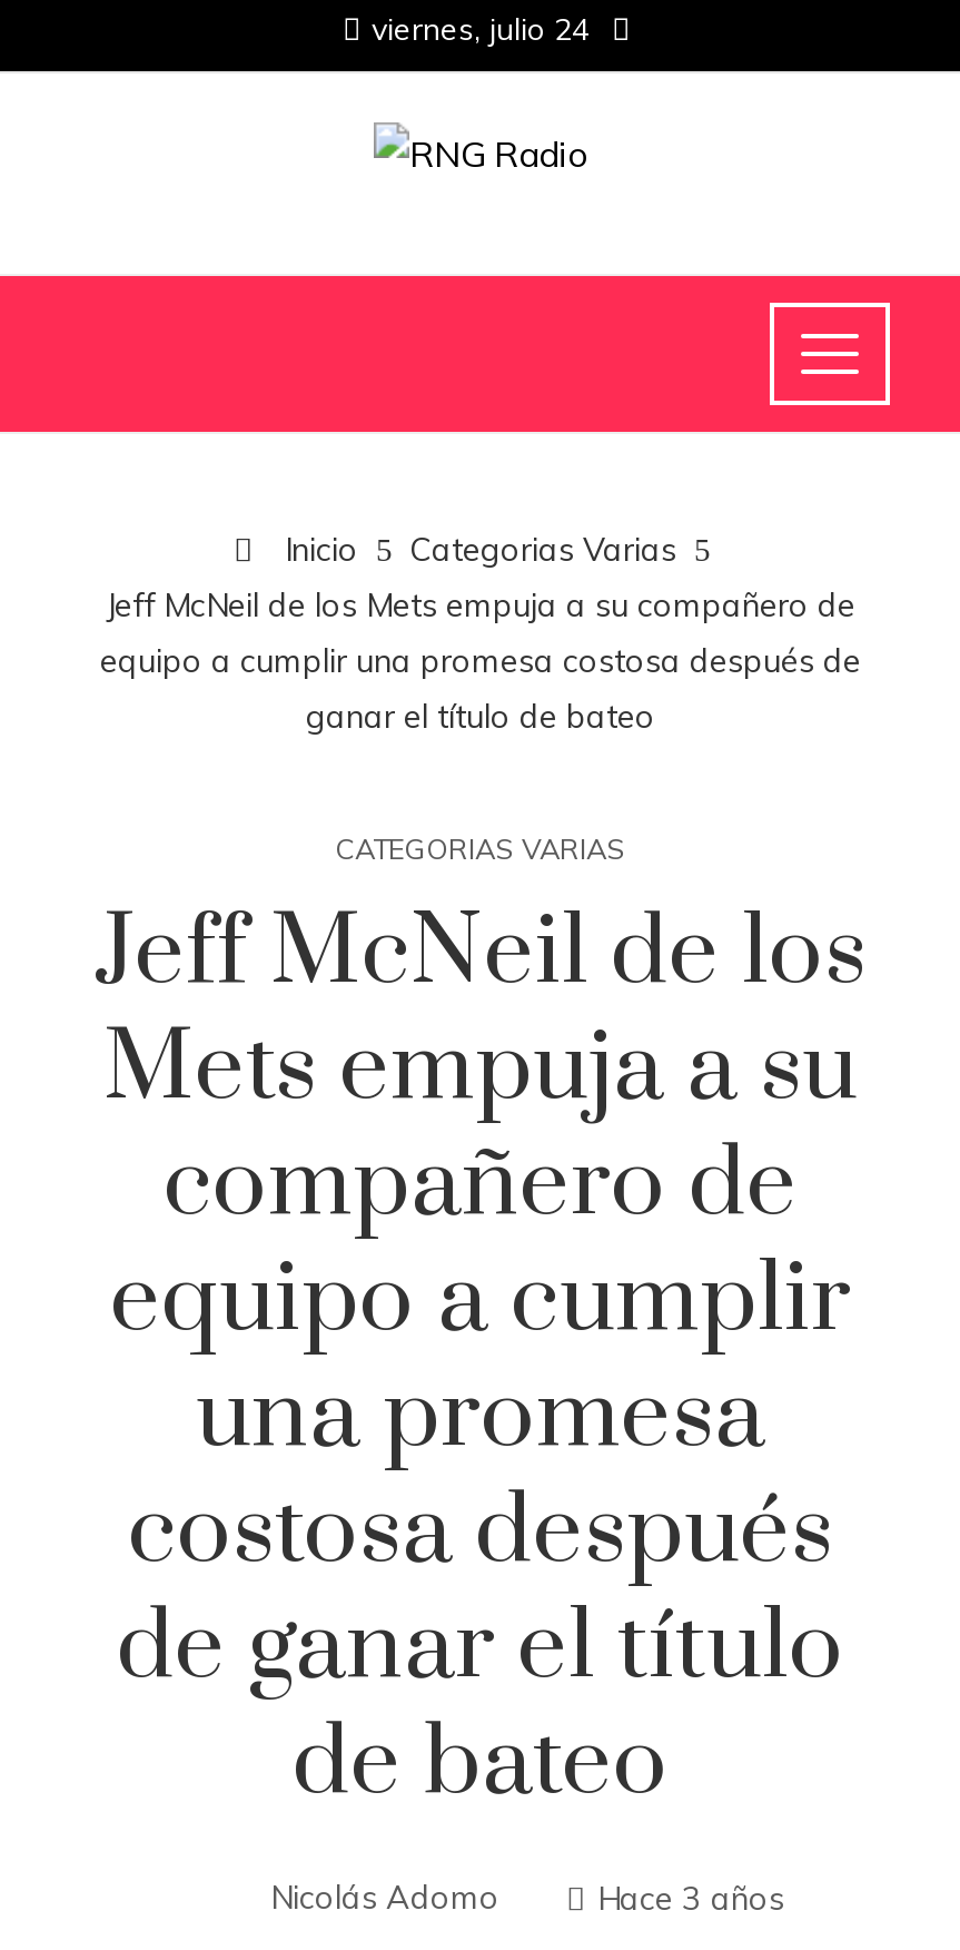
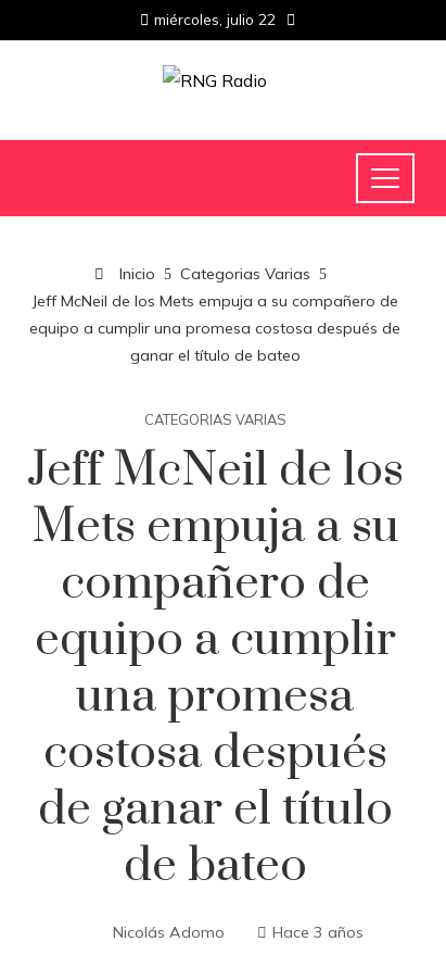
[372,9,590,47] viernes, julio 24 -> [154,10,276,28] miércoles, julio 22

